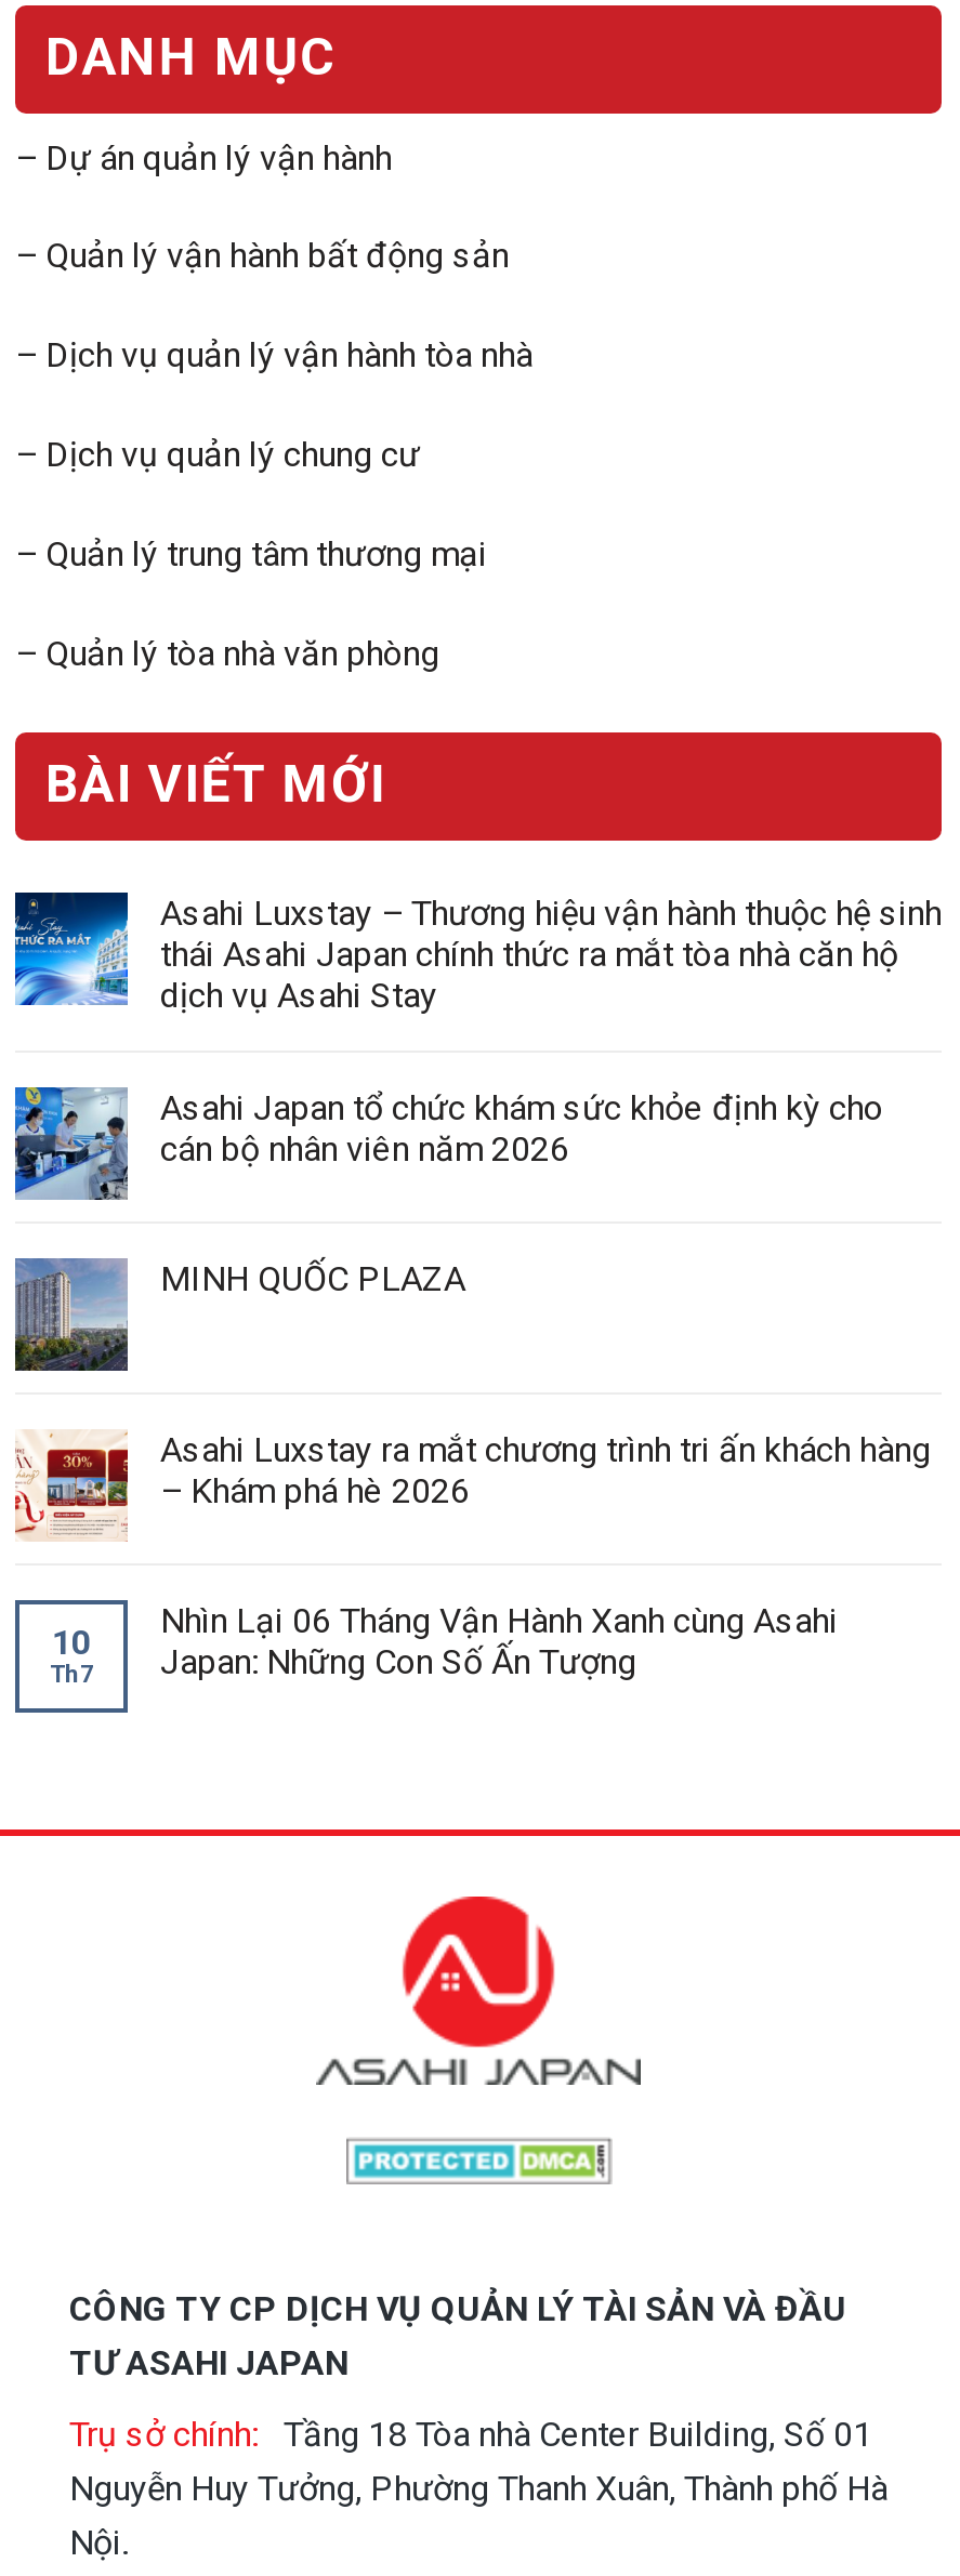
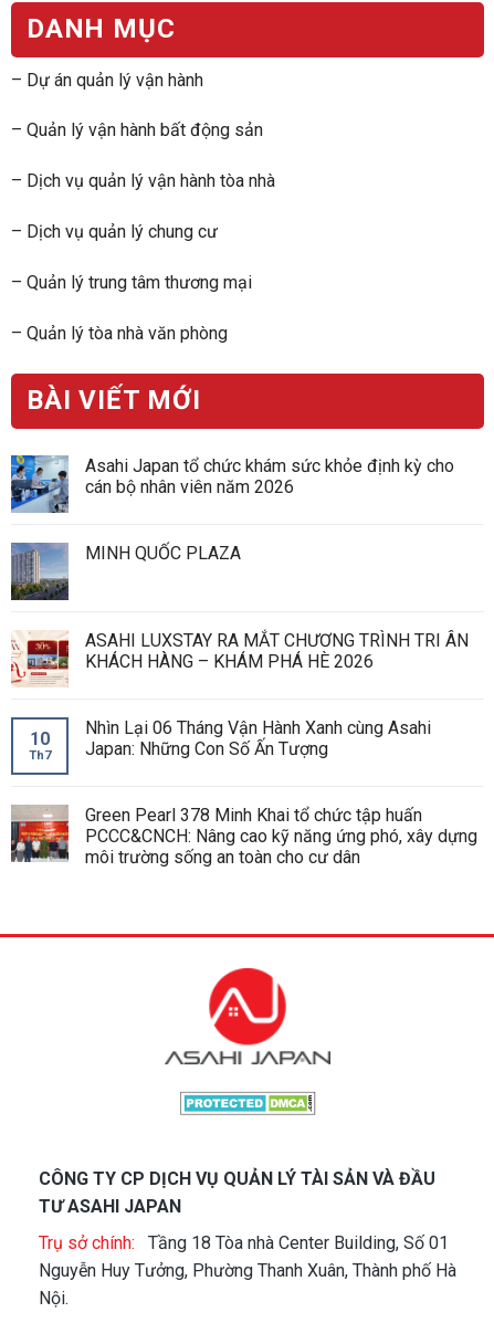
[13,890,942,1015] [image] | Asahi Luxstay – Thương hiệu vận hành thuộc hệ sinh | thái Asahi Japan chính thức ra mắt tòa nhà căn hộ | dịch vụ Asahi Stay -> none
moved [11,1085,883,1299] -> [9,454,454,563]: [image] | Asahi Japan tổ chức khám sức khỏe định kỳ cho | cán bộ nhân viên năm 2026 | MINH QUỐC PLAZA
moved [13,1256,130,1373] -> [10,542,70,601]: [image]
moved [11,1429,838,1688] -> [9,630,431,762]: [image] | 10 | Th7 | Nhìn Lại 06 Tháng Vận Hành Xanh cùng Asahi | Japan: Những Con Số Ấn Tượng
[160,1429,931,1511] Asahi Luxstay ra mắt chương trình tri ấn khách hàng | – Khám phá hè 2026 -> [85,630,469,672] ASAHI LUXSTAY RA MẮT CHƯƠNG TRÌNH TRI ÂN | KHÁCH HÀNG – KHÁM PHÁ HÈ 2026
none -> [11,804,477,867] [image] | Green Pearl 378 Minh Khai tổ chức tập huấn | PCCC&CNCH: Nâng cao kỹ năng ứng phó, xây dựng | môi trường sống an toàn cho cư dân

